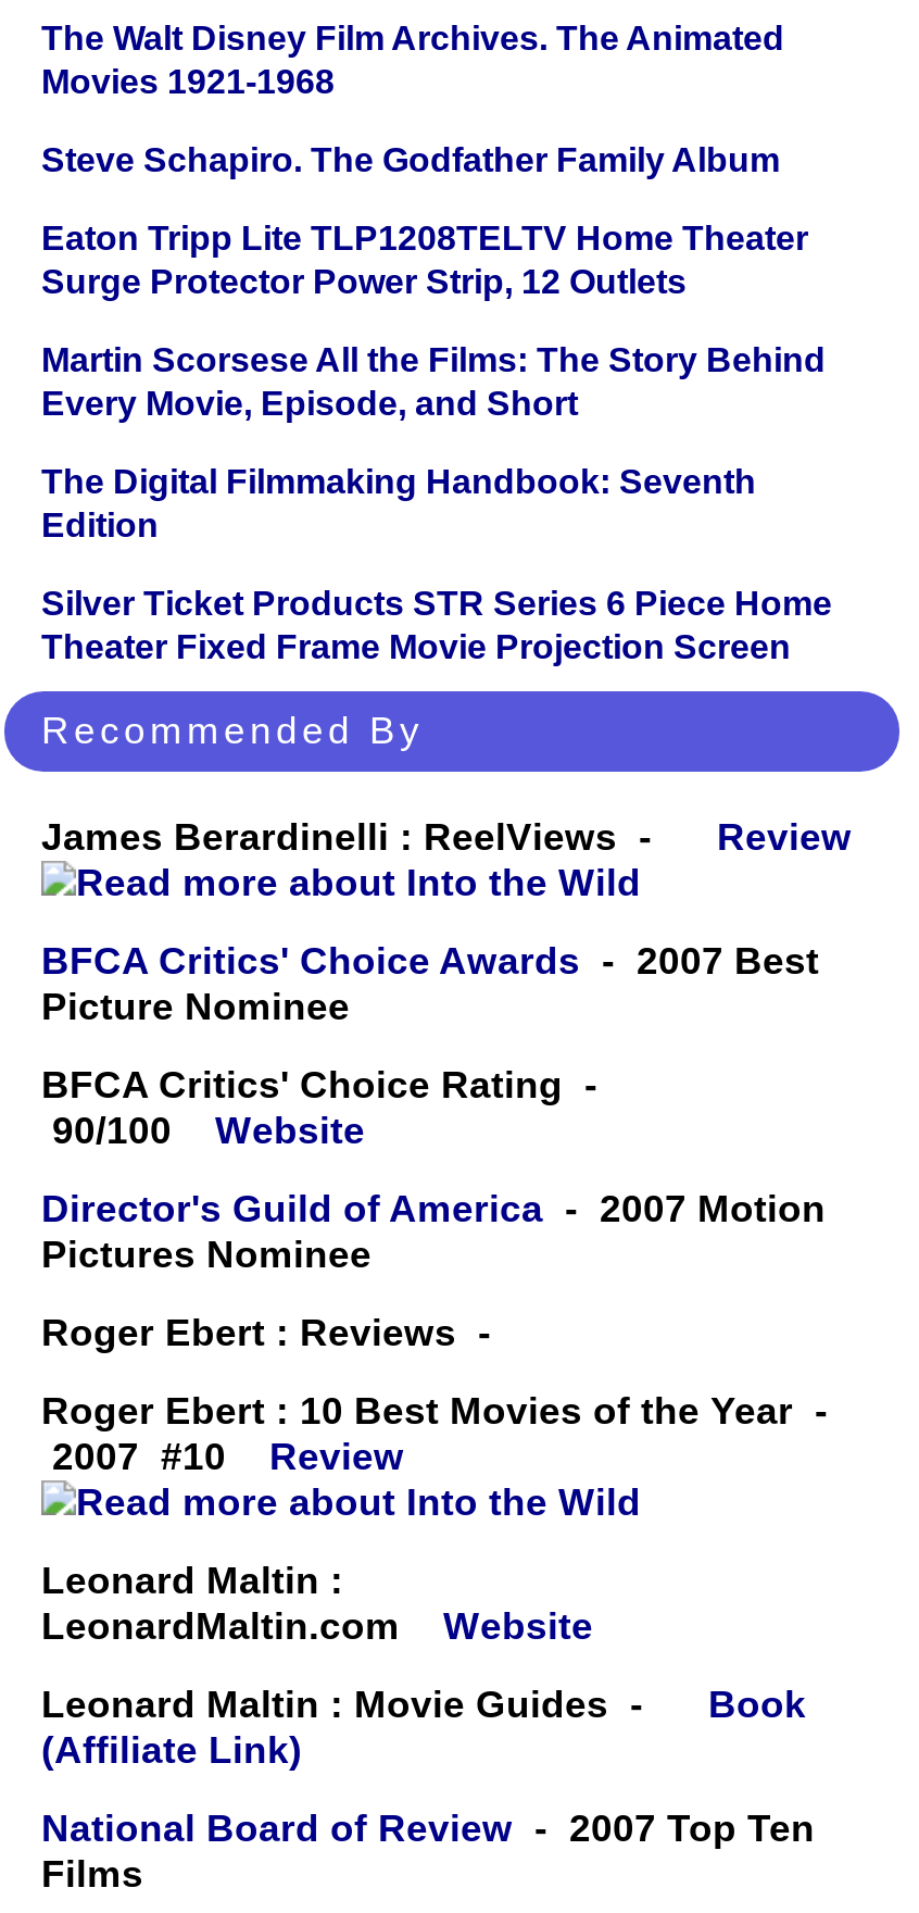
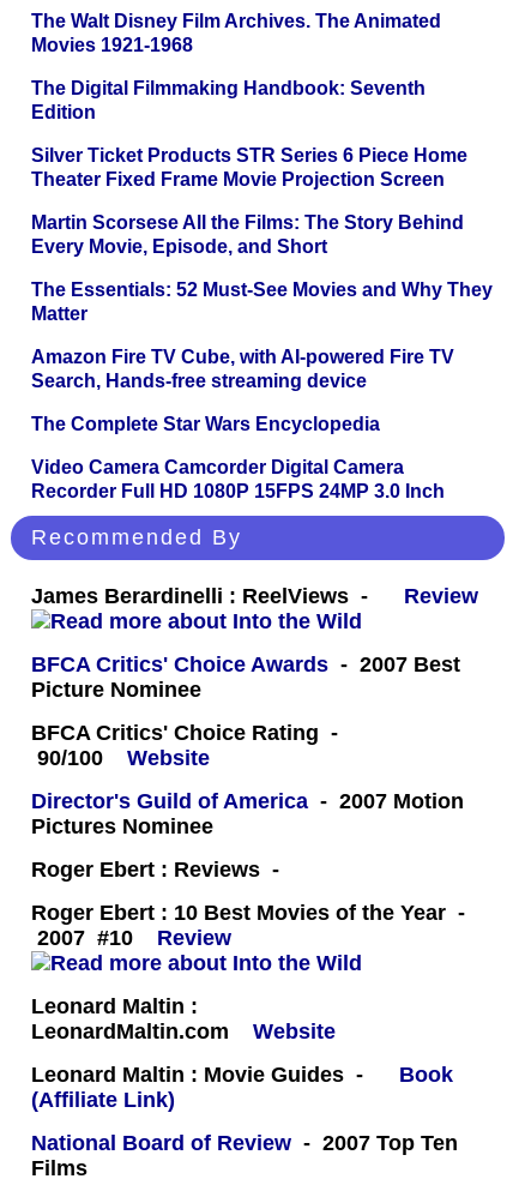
[41,142,808,301] Steve Schapiro. The Godfather Family Album | Eaton Tripp Lite TLP1208TELTV Home Theater | Surge Protector Power Strip, 12 Outlets -> none
moved [41,342,826,422] -> [31,213,464,257]: Martin Scorsese All the Films: The Story Behind | Every Movie, Episode, and Short
moved [41,464,832,666] -> [31,78,467,190]: The Digital Filmmaking Handbook: Seventh | Edition | Silver Ticket Products STR Series 6 Piece Home | Theater Fixed Frame Movie Projection Screen
none -> [31,280,493,502] The Essentials: 52 Must-See Movies and Why They | Matter | Amazon Fire TV Cube, with AI-powered Fire TV | Search, Hands-free streaming device | The Complete Star Wars Encyclopedia | Video Camera Camcorder Digital Camera | Recorder Full HD 1080P 15FPS 24MP 3.0 Inch

